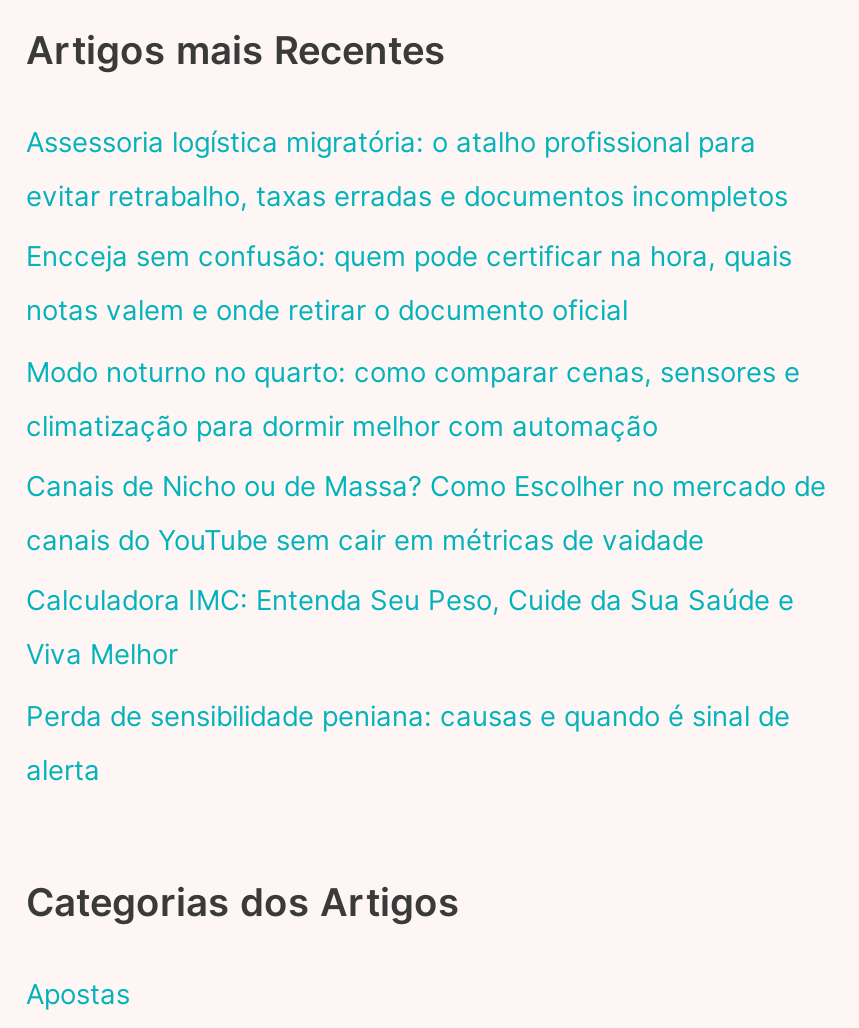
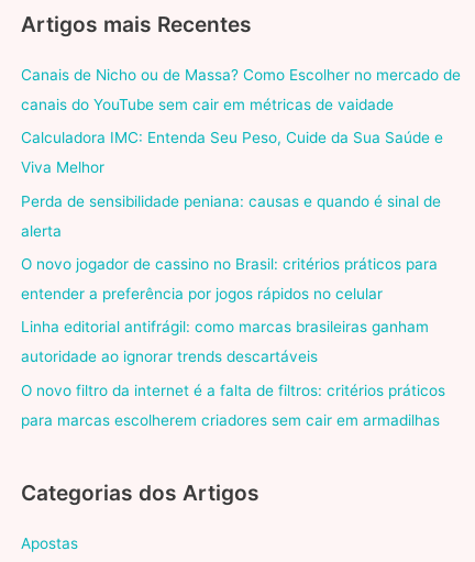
[26,126,800,441] Assessoria logística migratória: o atalho profissional para | evitar retrabalho, taxas erradas e documentos incompletos | Encceja sem confusão: quem pode certificar na hora, quais | notas valem e onde retirar o documento oficial | Modo noturno no quarto: como comparar cenas, sensores e | climatização para dormir melhor com automação -> none
moved [26,470,826,786] -> [21,66,461,239]: Canais de Nicho ou de Massa? Como Escolher no mercado de | canais do YouTube sem cair em métricas de vaidade | Calculadora IMC: Entenda Seu Peso, Cuide da Sua Saúde e | Viva Melhor | Perda de sensibilidade peniana: causas e quando é sinal de | alerta
none -> [21,255,445,429] O novo jogador de cassino no Brasil: critérios práticos para | entender a preferência por jogos rápidos no celular | Linha editorial antifrágil: como marcas brasileiras ganham | autoridade ao ignorar trends descartáveis | O novo filtro da internet é a falta de filtros: critérios práticos | para marcas escolherem criadores sem cair em armadilhas

